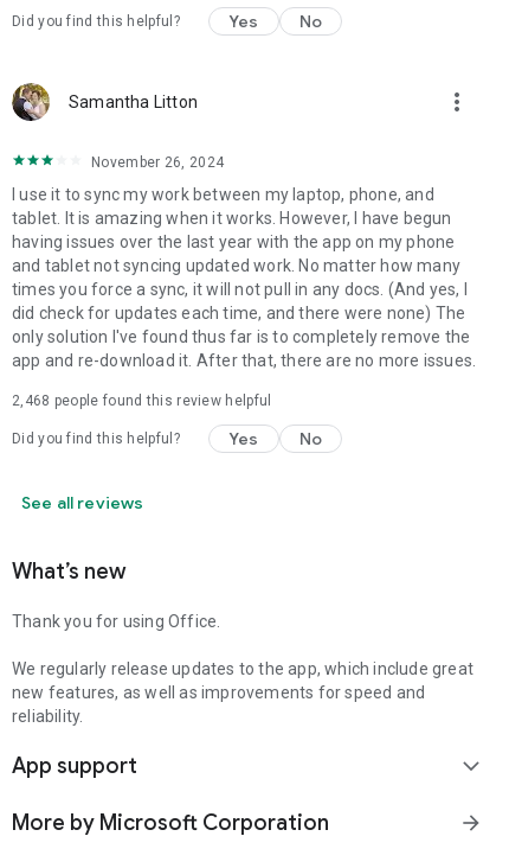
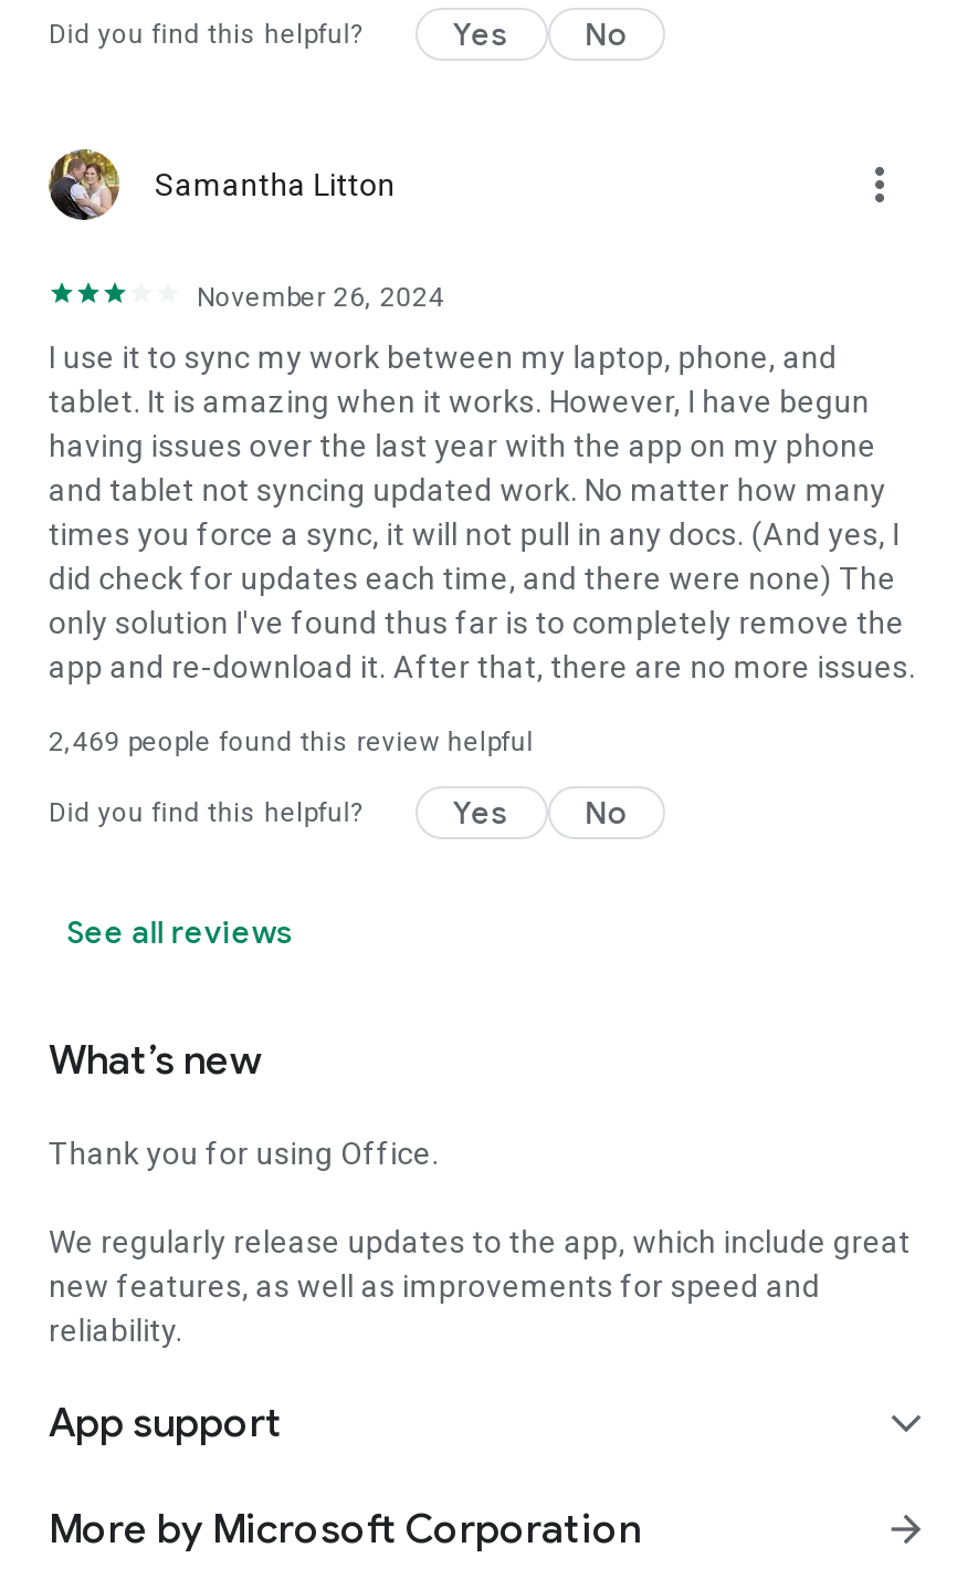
[12,392,272,409] 2,468 people found this review helpful -> [49,726,534,757] 2,469 people found this review helpful

